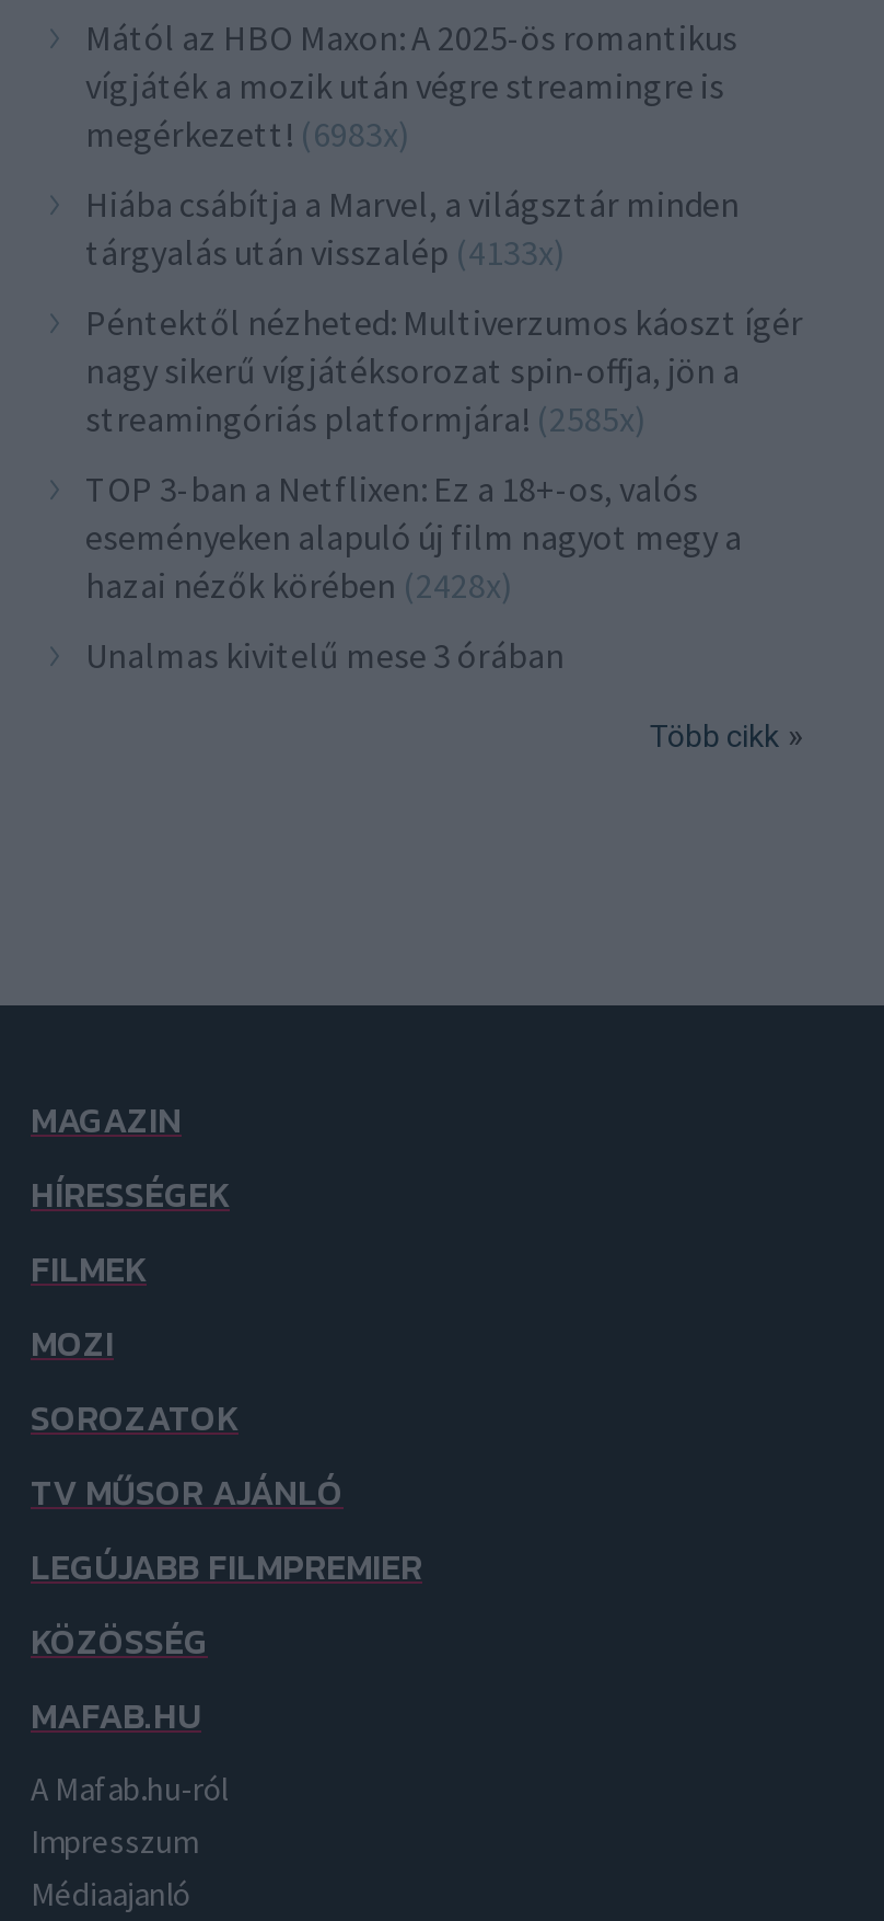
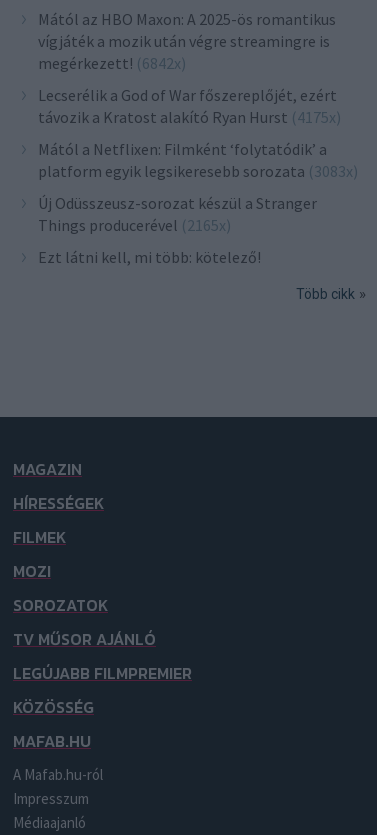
[85,111,409,155] megérkezett! (6983x) -> [38,53,186,73] megérkezett! (6842x)
[85,181,740,273] Hiába csábítja a Marvel, a világsztár minden | tárgyalás után visszalép (4133x) -> [38,85,341,127] Lecserélik a God of War főszereplőjét, ezért | távozik a Kratost alakító Ryan Hurst (4175x)
[85,300,803,440] Péntektől nézheted: Multiverzumos káoszt ígér | nagy sikerű vígjátéksorozat spin-offja, jön a | streamingóriás platformjára! (2585x) -> [38,139,358,181] Mától a Netflixen: Filmként ‘folytatódik’ a | platform egyik legsikeresebb sorozata (3083x)
[85,466,742,606] TOP 3-ban a Netflixen: Ez a 18+-os, valós | eseményeken alapuló új film nagyot megy a | hazai nézők körében (2428x) -> [38,193,317,235] Új Odüsszeusz-sorozat készül a Stranger | Things producerével (2165x)
[85,633,565,676] Unalmas kivitelű mese 3 órában -> [38,247,261,267] Ezt látni kell, mi több: kötelező!

